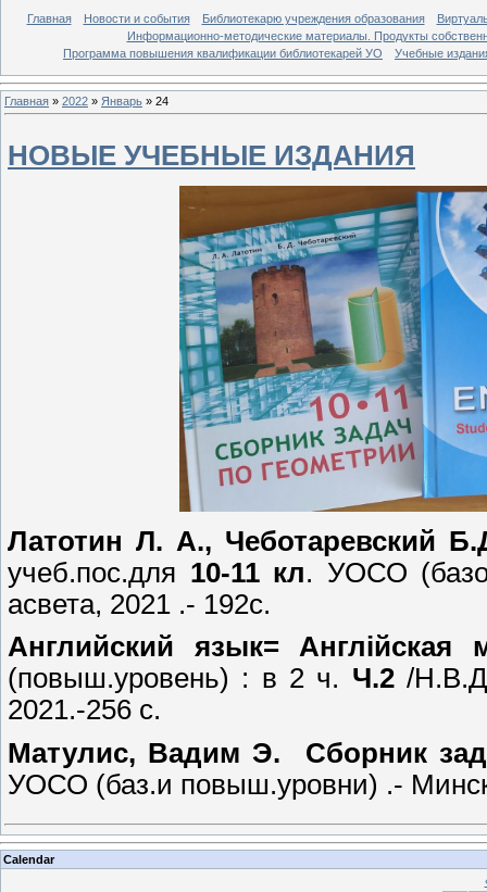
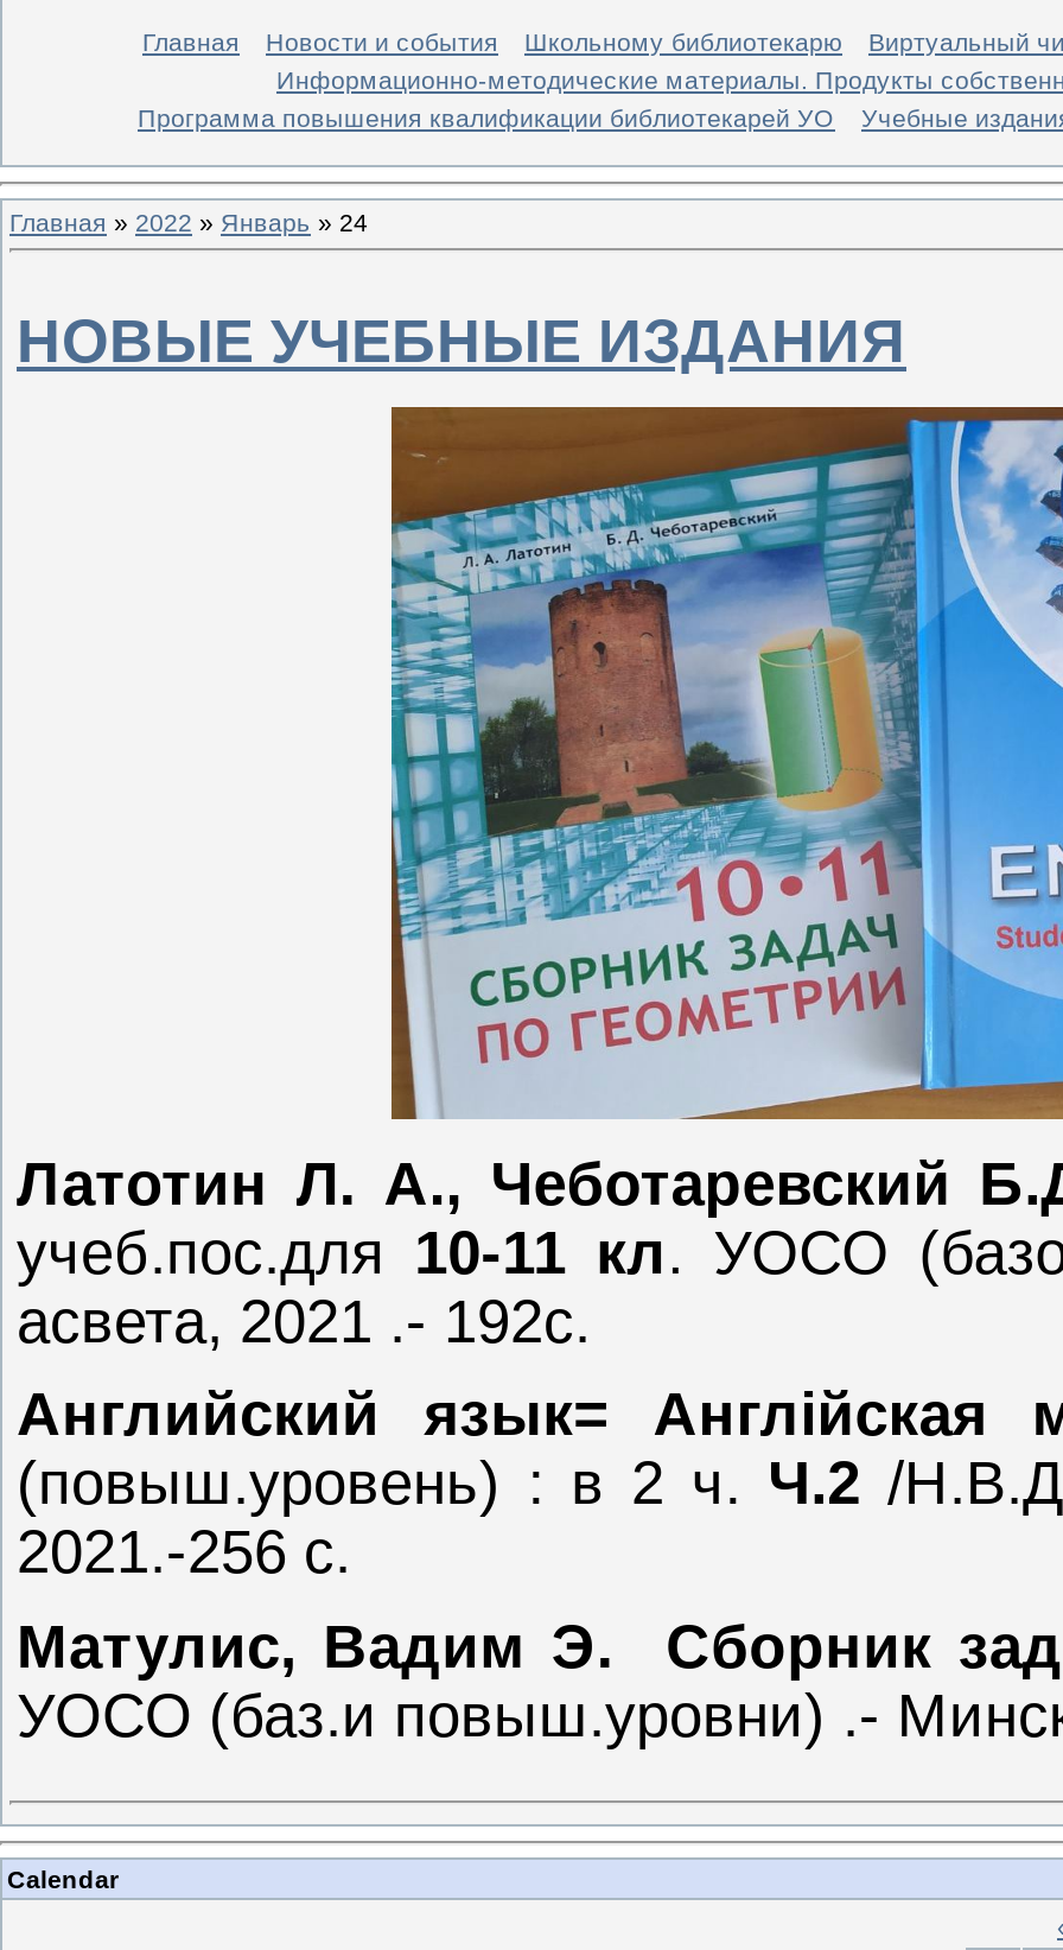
[202,12,424,25] Библиотекарю учреждения образования -> [524,28,842,56] Школьному библиотекарю

